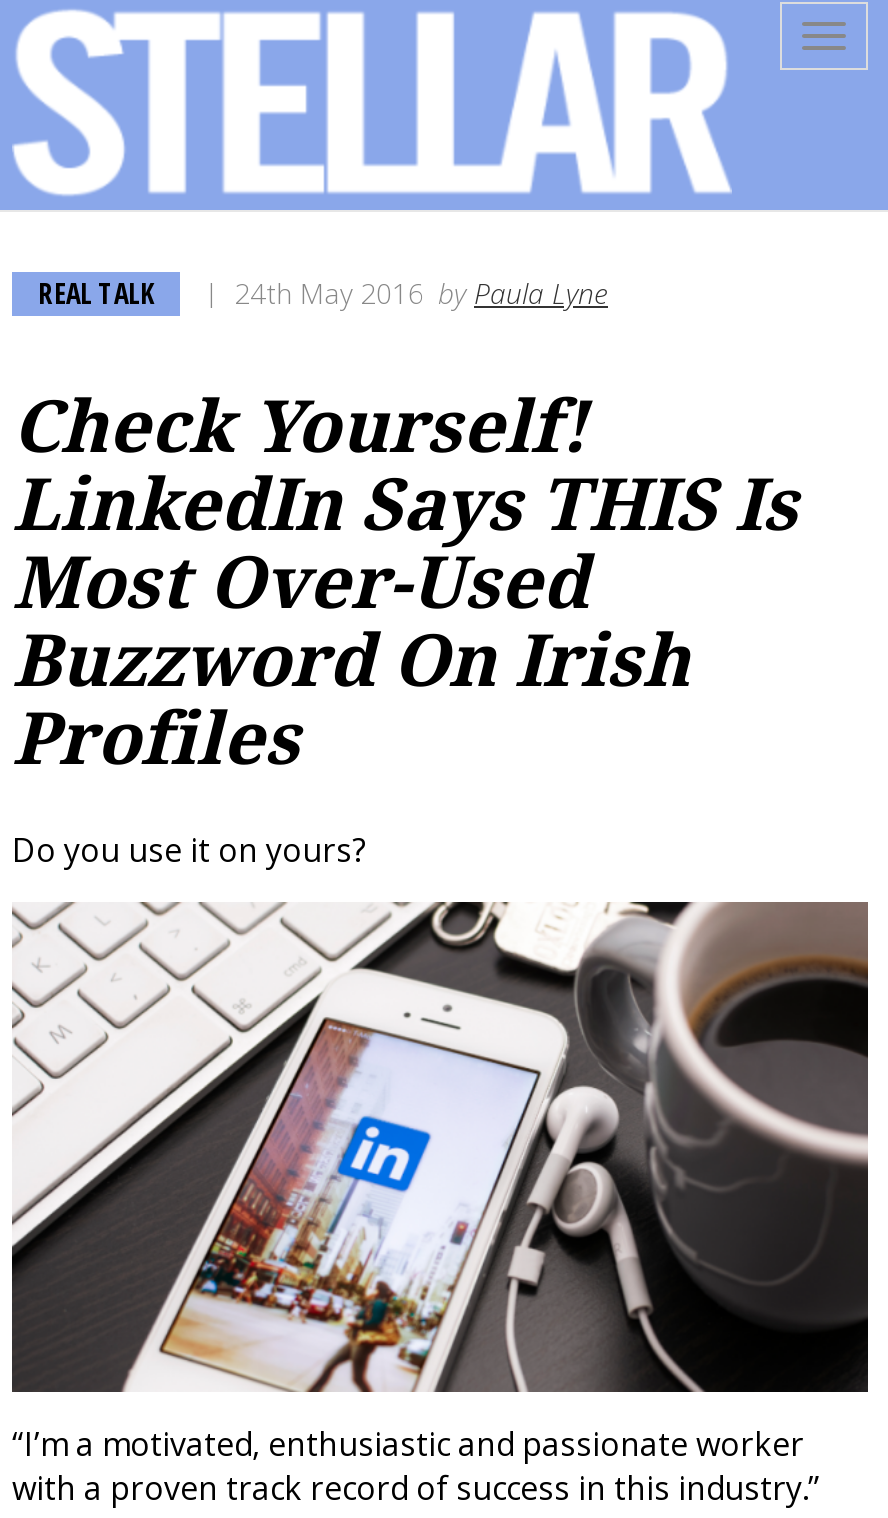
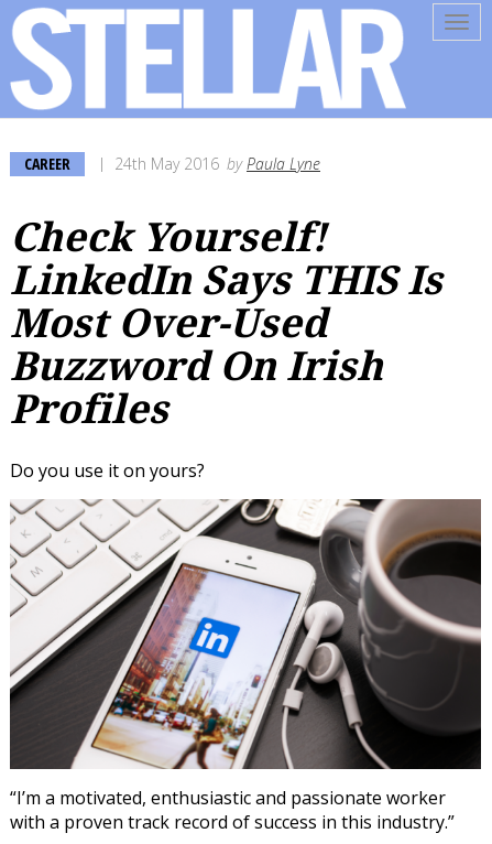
[38,274,154,312] REAL TALK -> [24,153,70,174] CAREER

